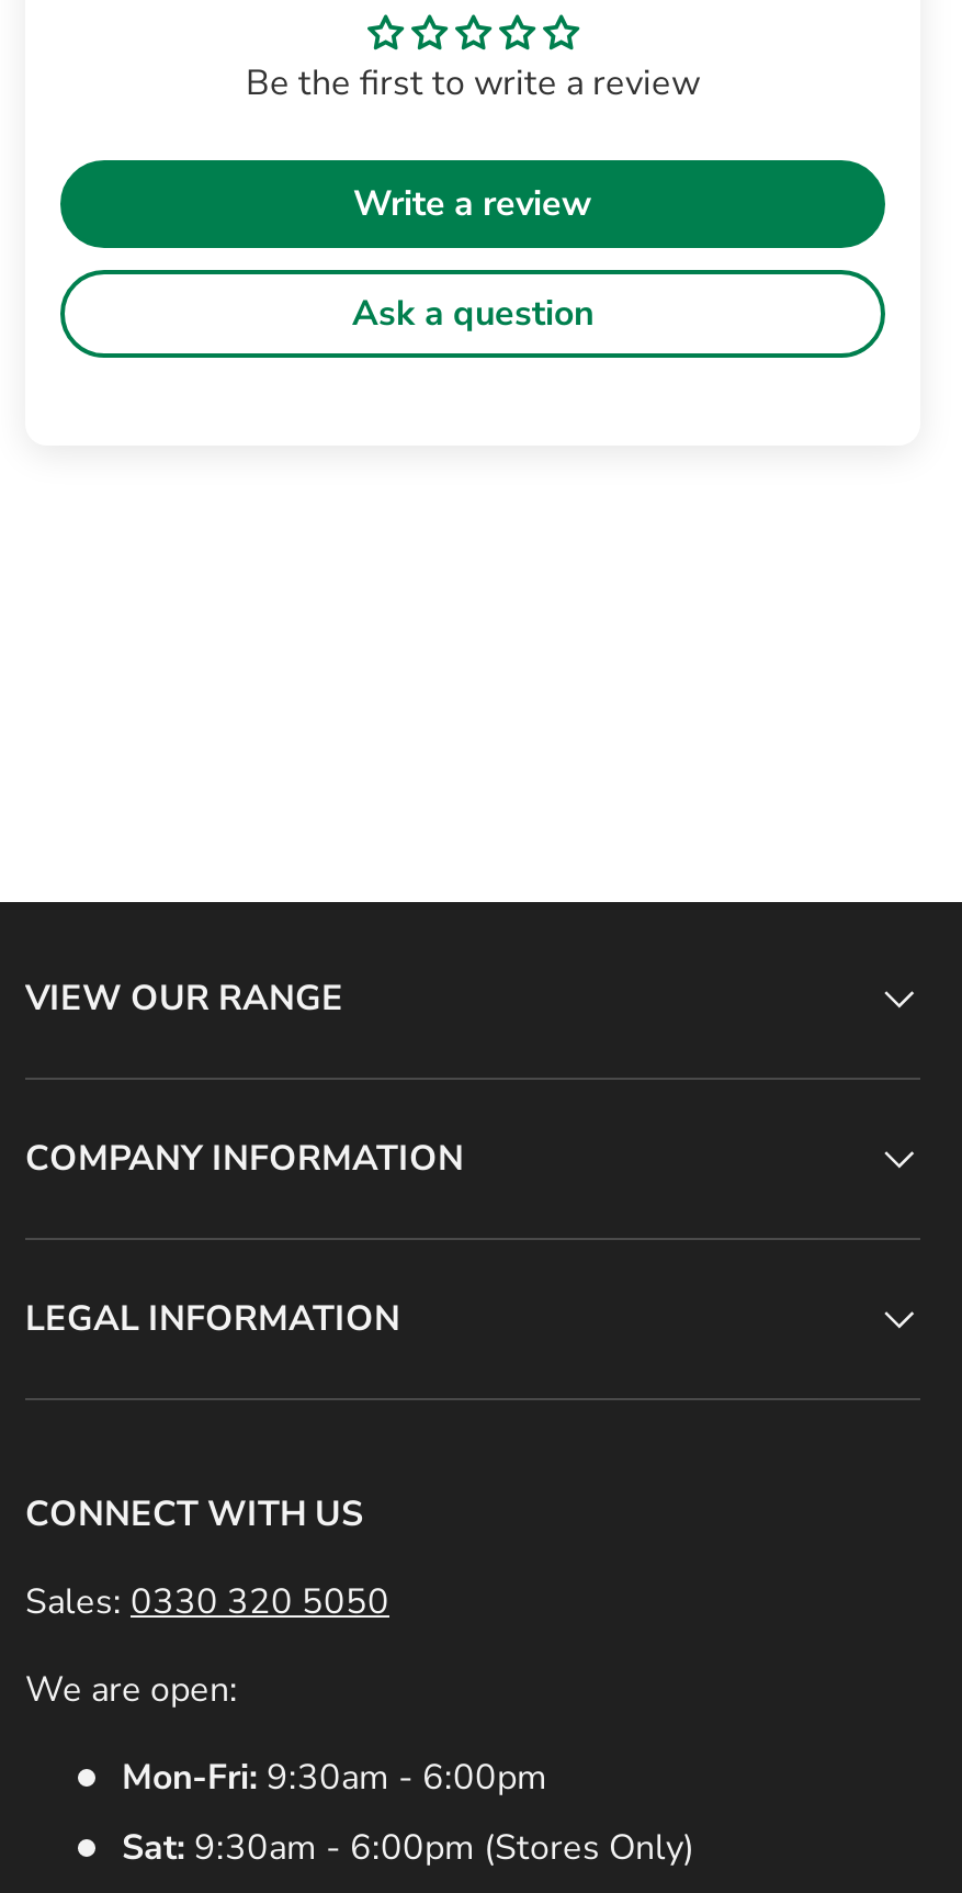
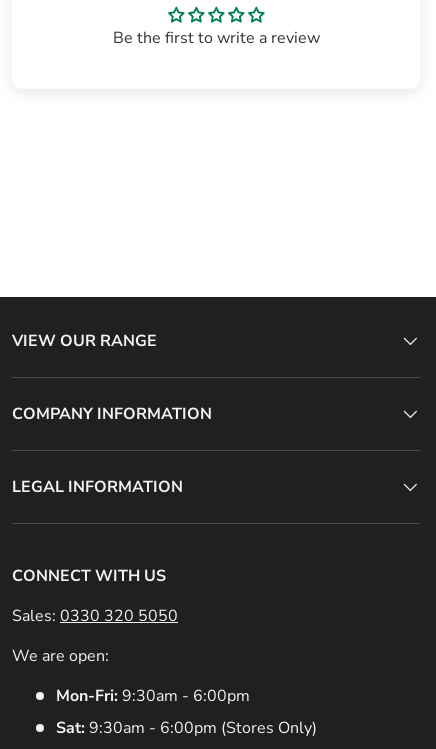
[352,180,593,338] Write a review | Ask a question -> none

